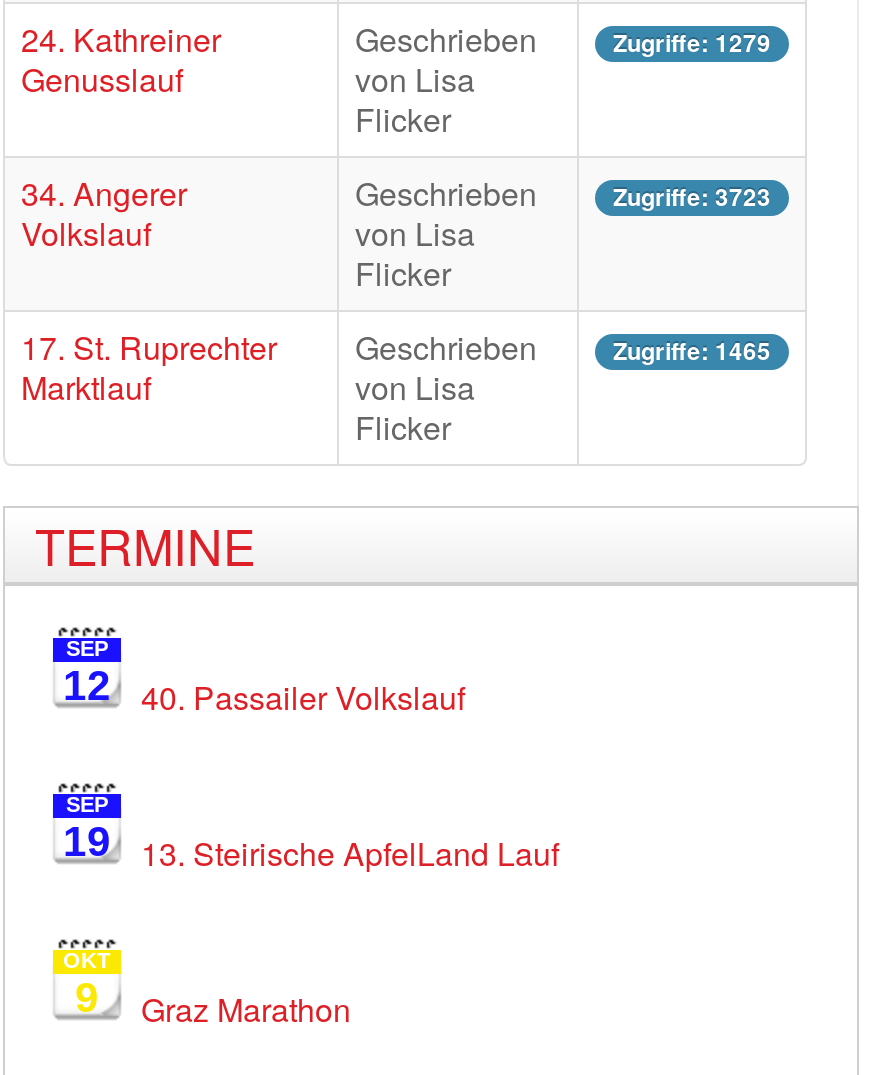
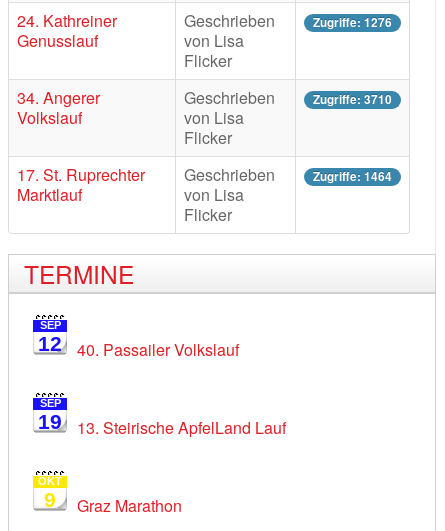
[613,26,771,60] Zugriffe: 1279 -> [313,14,392,31] Zugriffe: 1276
[613,180,771,214] Zugriffe: 3723 -> [313,91,392,108] Zugriffe: 3710
[613,334,771,368] Zugriffe: 1465 -> [313,168,392,185] Zugriffe: 1464

